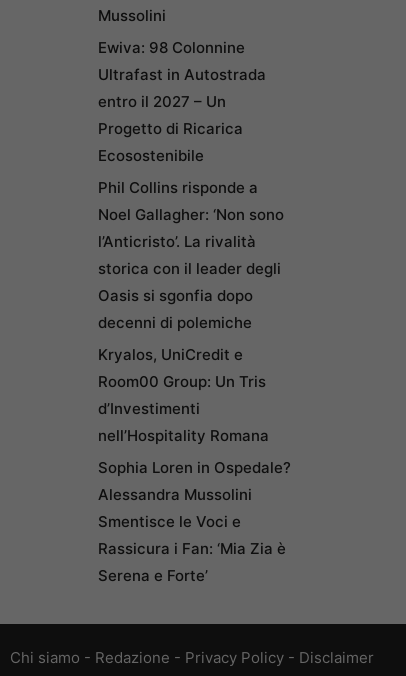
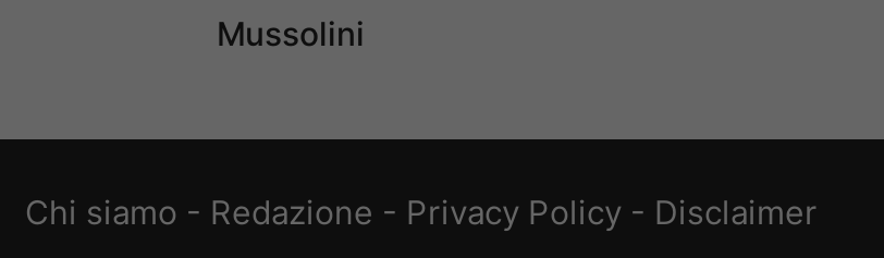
[98,38,291,585] Ewiva: 98 Colonnine | Ultrafast in Autostrada | entro il 2027 – Un | Progetto di Ricarica | Ecosostenibile | Phil Collins risponde a | Noel Gallagher: ‘Non sono | l’Anticristo’. La rivalità | storica con il leader degli | Oasis si sgonfia dopo | decenni di polemiche | Kryalos, UniCredit e | Room00 Group: Un Tris | d’Investimenti | nell’Hospitality Romana | Sophia Loren in Ospedale? | Alessandra Mussolini | Smentisce le Voci e | Rassicura i Fan: ‘Mia Zia è | Serena e Forte’ -> none

